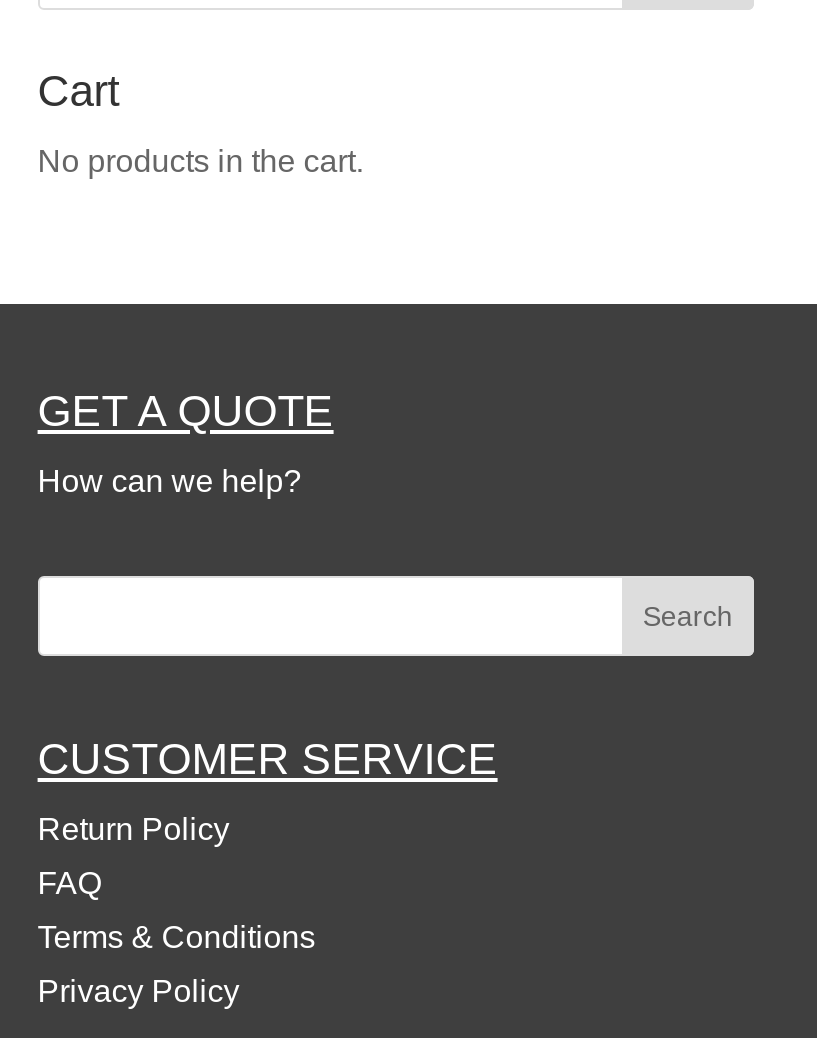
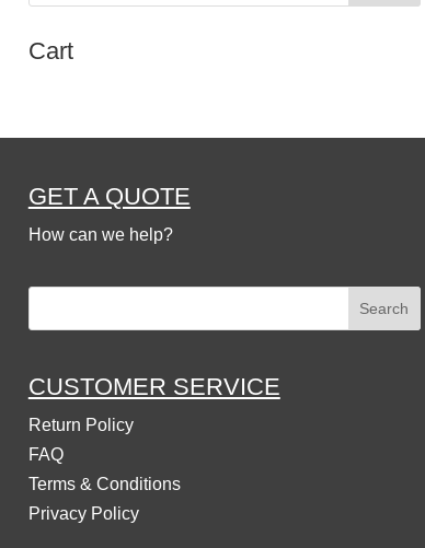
[38,144,364,178] No products in the cart. -> none

